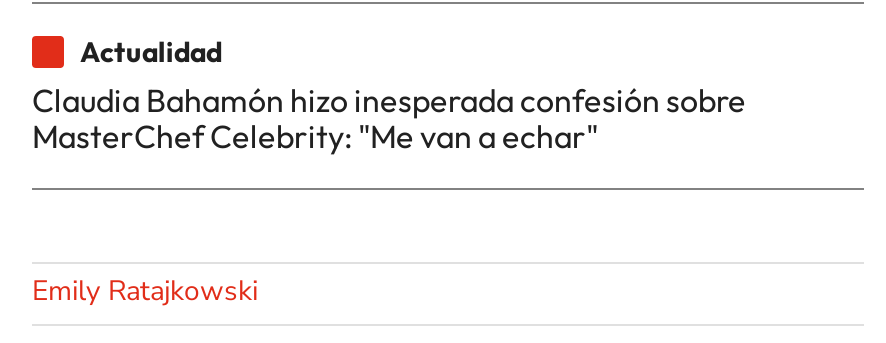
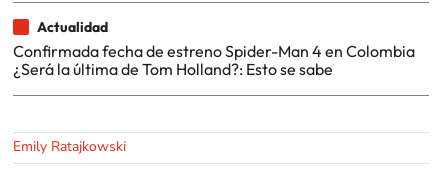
[32,80,746,156] Claudia Bahamón hizo inesperada confesión sobre | MasterChef Celebrity: "Me van a echar" -> [13,41,415,79] Confirmada fecha de estreno Spider-Man 4 en Colombia | ¿Será la última de Tom Holland?: Esto se sabe

